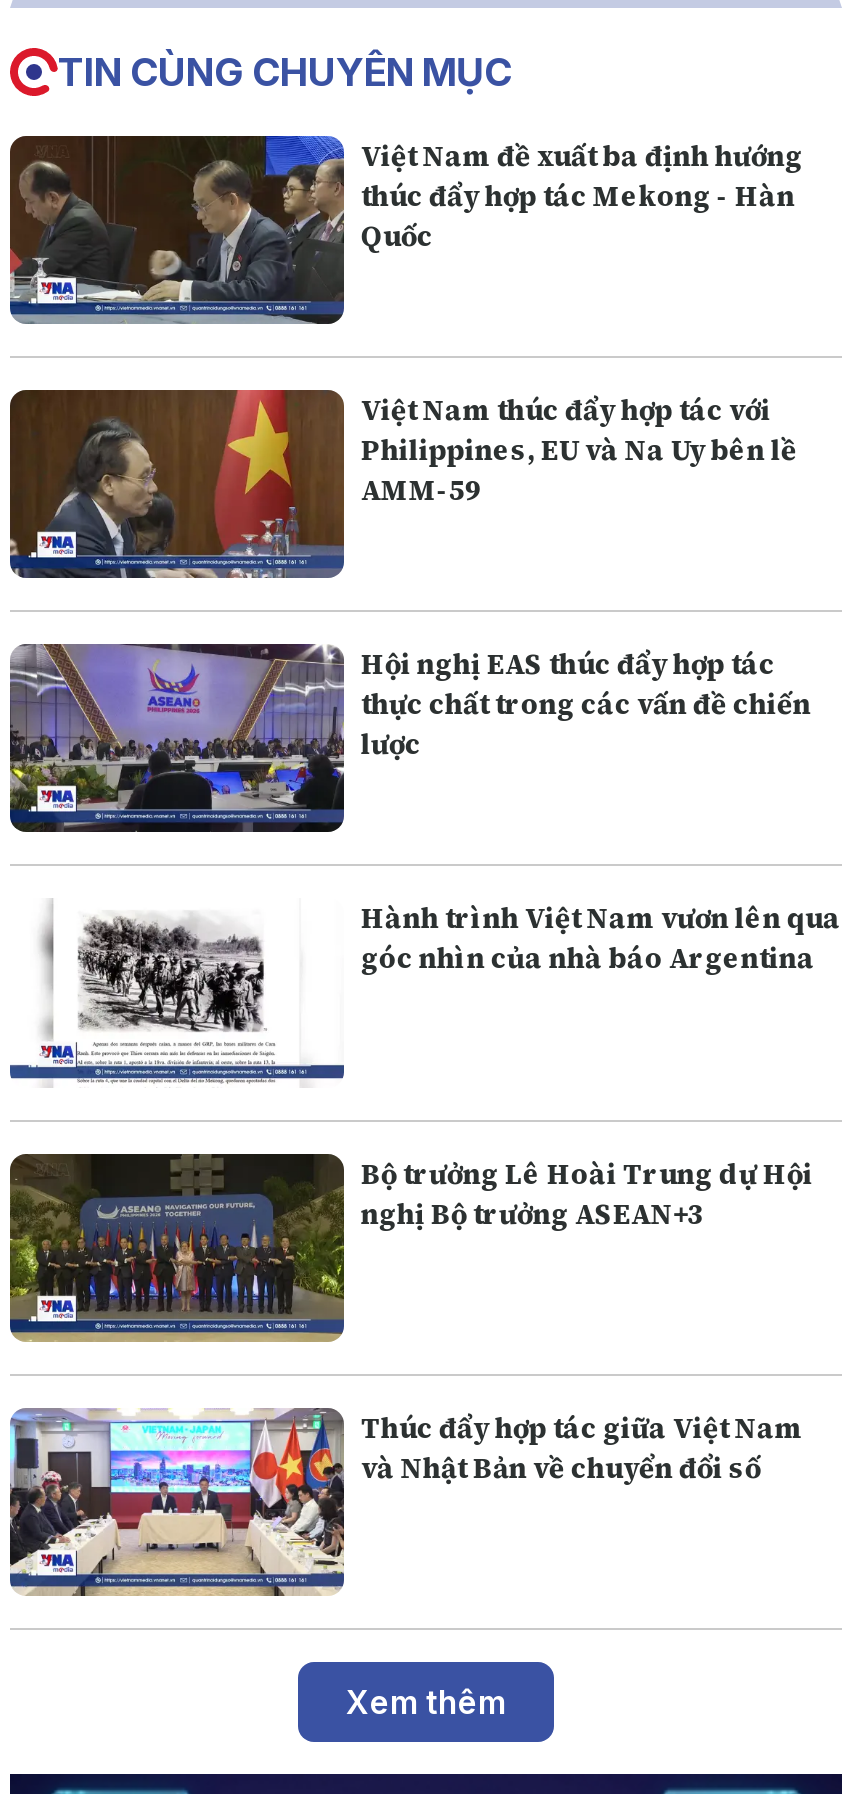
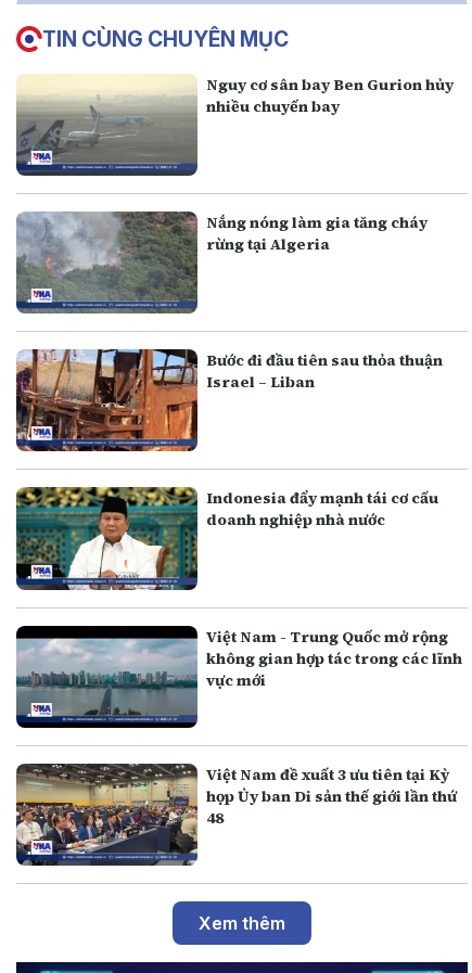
[8,134,803,324] [image] | Việt Nam đề xuất ba định hướng | thúc đẩy hợp tác Mekong - Hàn | Quốc -> [16,74,454,176] [image] | Nguy cơ sân bay Ben Gurion hủy | nhiều chuyến bay
[8,388,797,578] [image] | Việt Nam thúc đẩy hợp tác với | Philippines, EU và Na Uy bên lề | AMM-59 -> [15,210,428,313] [image] | Nắng nóng làm gia tăng cháy | rừng tại Algeria
[10,642,811,834] [image] | Hội nghị EAS thúc đẩy hợp tác | thực chất trong các vấn đề chiến | lược -> [16,348,443,452] [image] | Bước đi đầu tiên sau thỏa thuận | Israel – Liban
[10,898,841,1088] [image] | Hành trình Việt Nam vươn lên qua | góc nhìn của nhà báo Argentina -> [15,486,439,591] [image] | Indonesia đẩy mạnh tái cơ cấu | doanh nghiệp nhà nước
[8,1153,813,1342] [image] | Bộ trưởng Lê Hoài Trung dự Hội | nghị Bộ trưởng ASEAN+3 -> [15,625,463,729] [image] | Việt Nam - Trung Quốc mở rộng | không gian hợp tác trong các lĩnh | vực mới
[8,1407,803,1598] [image] | Thúc đẩy hợp tác giữa Việt Nam | và Nhật Bản về chuyển đổi số -> [15,763,457,867] [image] | Việt Nam đề xuất 3 ưu tiên tại Kỳ | họp Ủy ban Di sản thế giới lần thứ | 48

